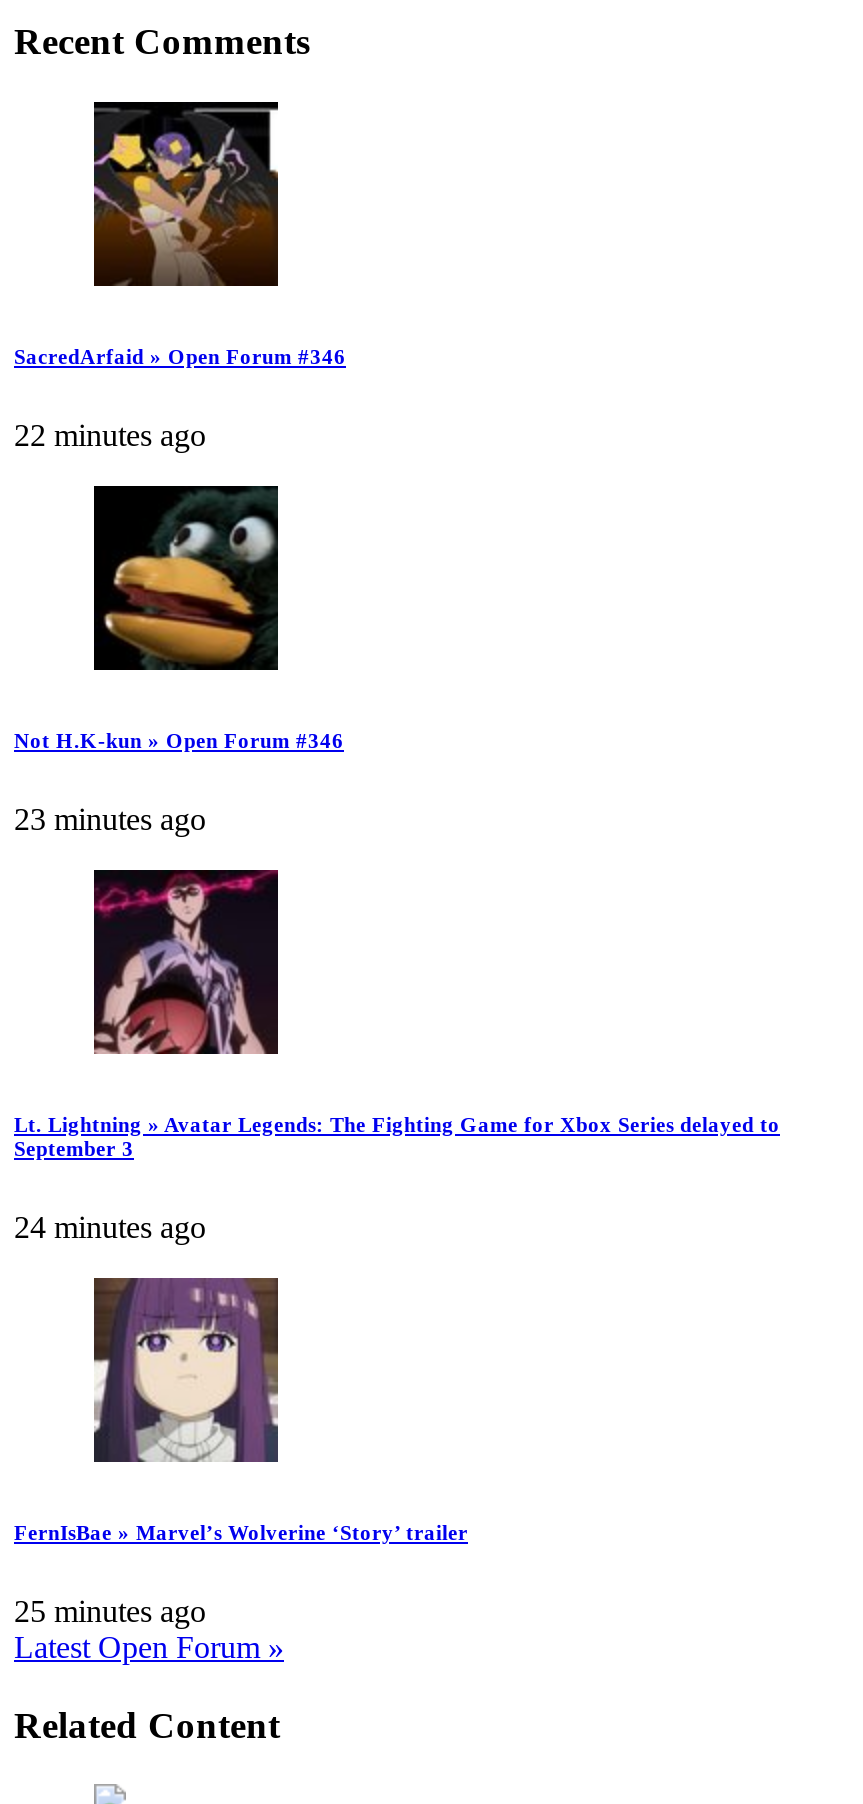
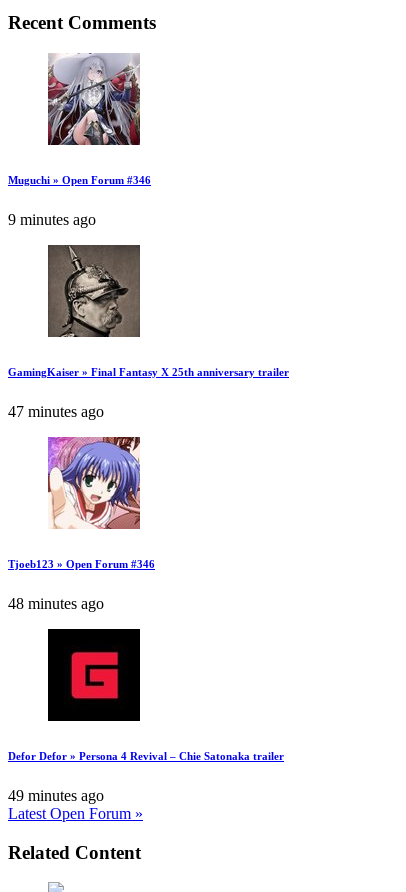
[14,100,346,368] [image] | SacredArfaid » Open Forum #346 -> [8,53,151,186] [image] | Muguchi » Open Forum #346
[14,418,206,452] 22 minutes ago -> [8,211,96,228] 9 minutes ago
[14,488,344,752] [image] | Not H.K-kun » Open Forum #346 -> [8,245,289,378] [image] | GamingKaiser » Final Fantasy X 25th anniversary trailer
[14,802,206,836] 23 minutes ago -> [8,403,104,420] 47 minutes ago
[14,870,780,1160] [image] | Lt. Lightning » Avatar Legends: The Fighting Game for Xbox Series delayed to | September 3 -> [8,436,155,570] [image] | Tjoeb123 » Open Forum #346
[14,1210,206,1244] 24 minutes ago -> [8,595,104,612] 48 minutes ago
[14,1276,468,1544] [image] | FernIsBae » Marvel’s Wolverine ‘Story’ trailer -> [8,628,284,762] [image] | Defor Defor » Persona 4 Revival – Chie Satonaka trailer
[14,1594,206,1628] 25 minutes ago -> [8,787,104,804] 49 minutes ago

